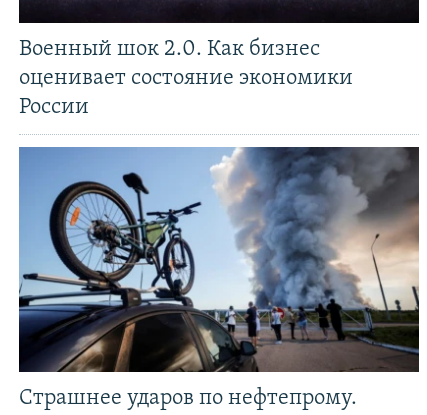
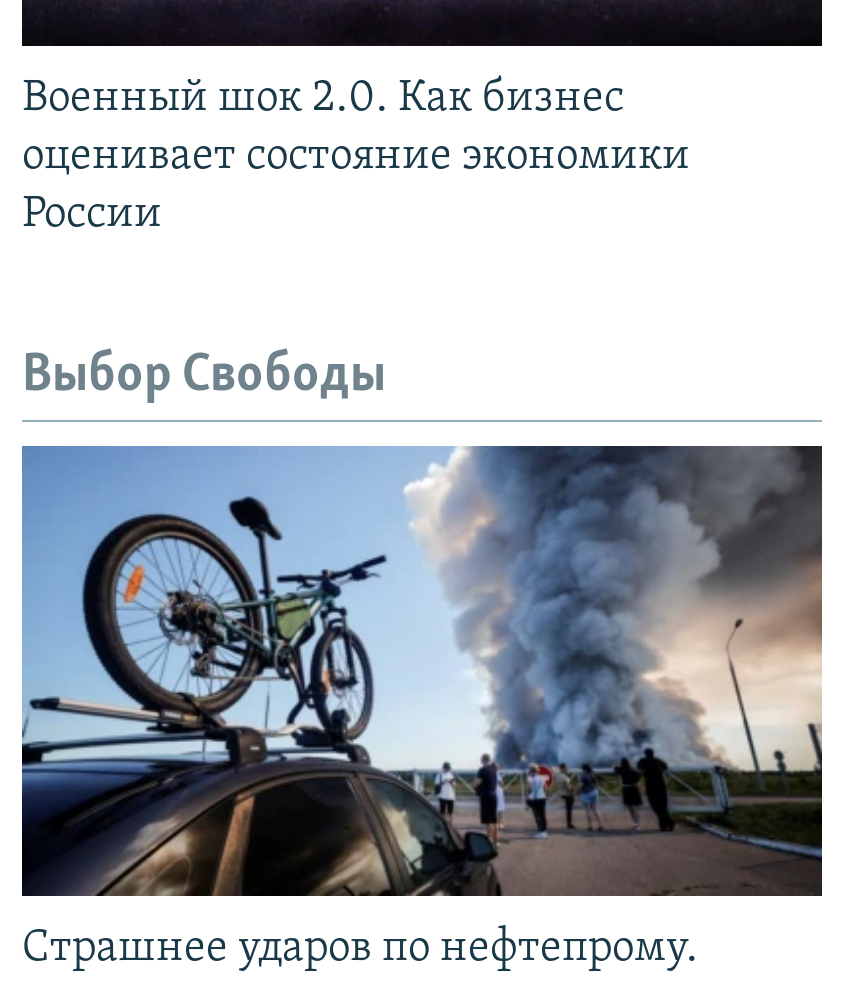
none -> [22,350,386,404] Выбор Свободы

